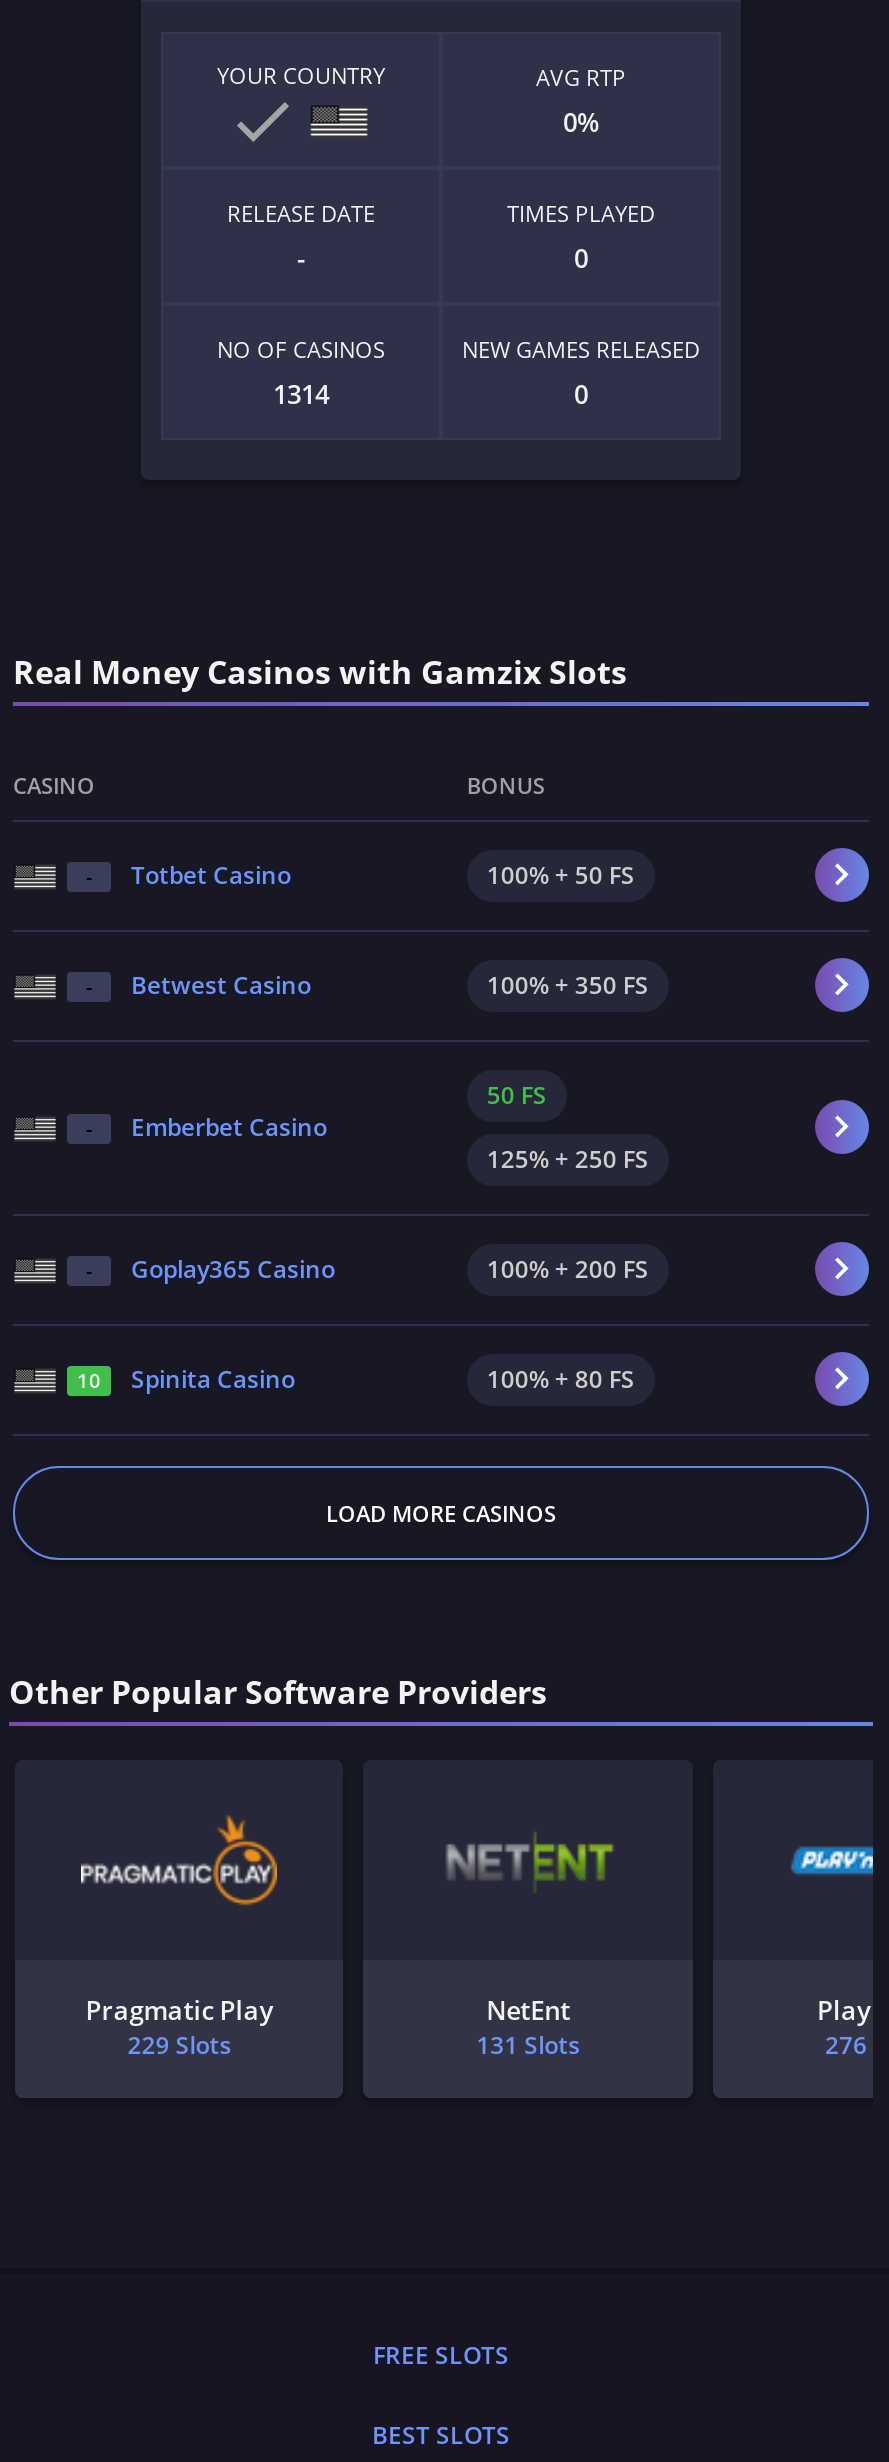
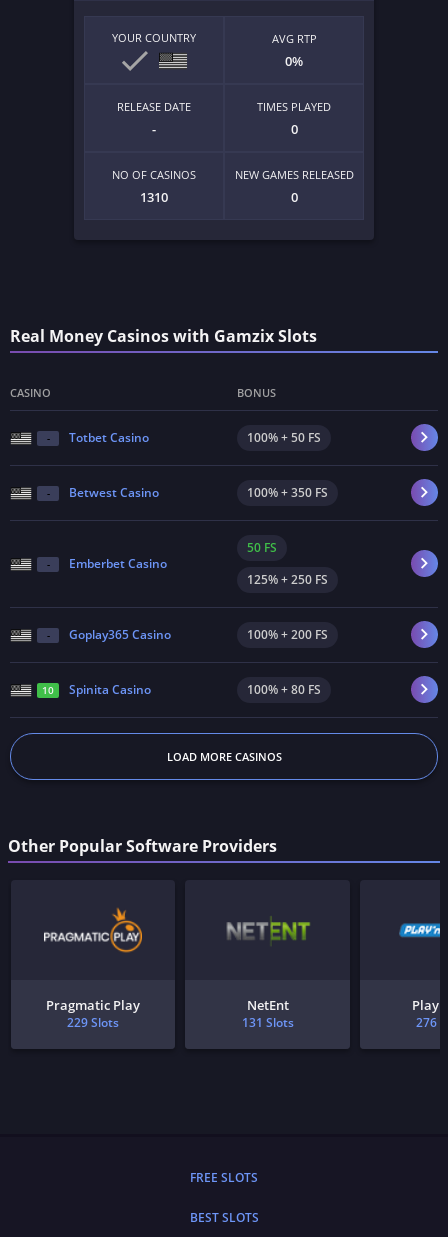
[273,375,329,411] 1314 -> [140,187,168,205] 1310

